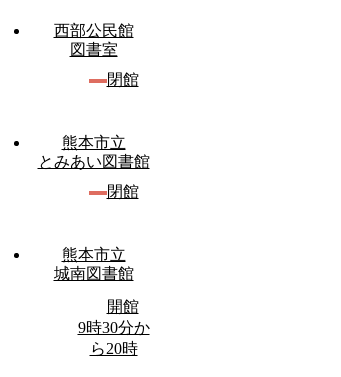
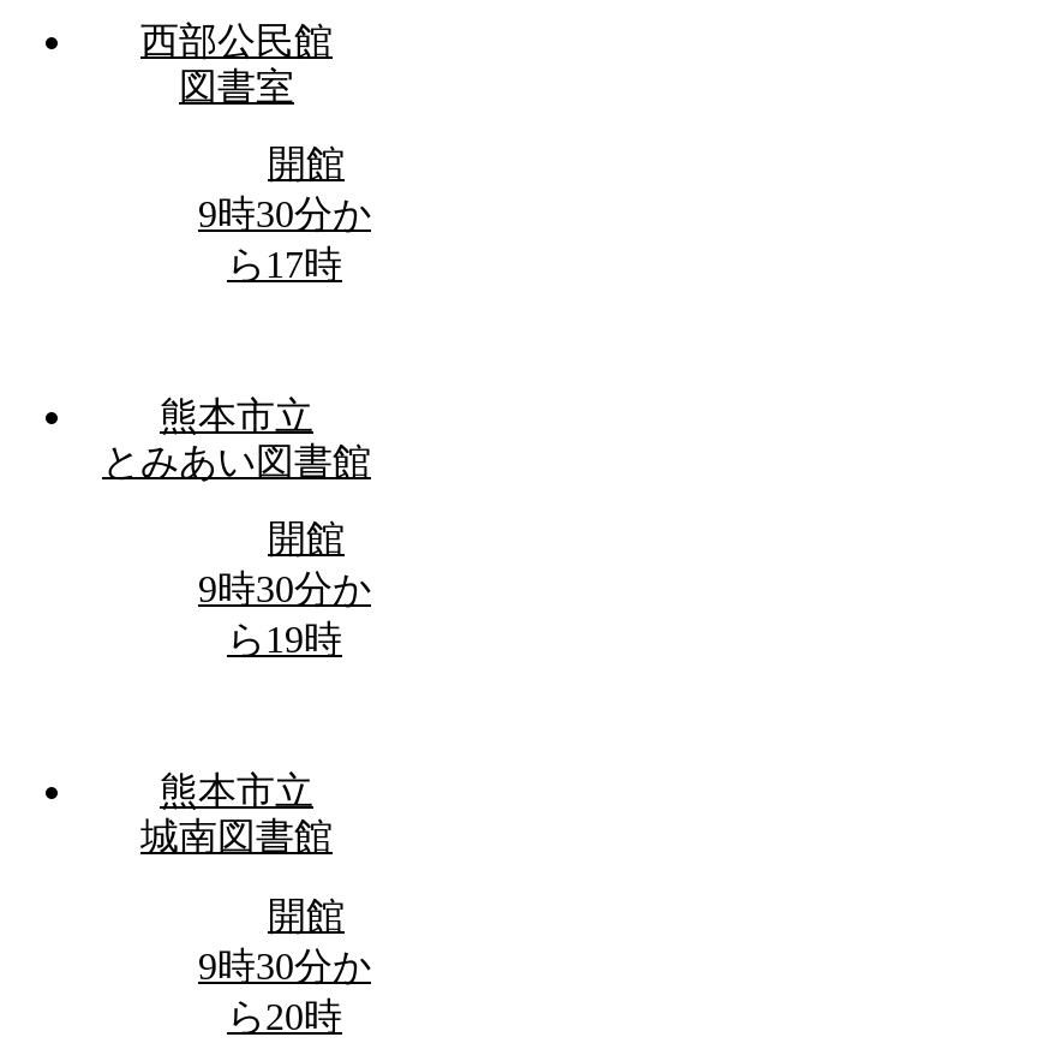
[106,71,138,88] 閉館 -> [198,144,371,285] 開館 | 9時30分か | ら17時
[106,183,138,200] 閉館 -> [198,519,371,661] 開館 | 9時30分か | ら19時

